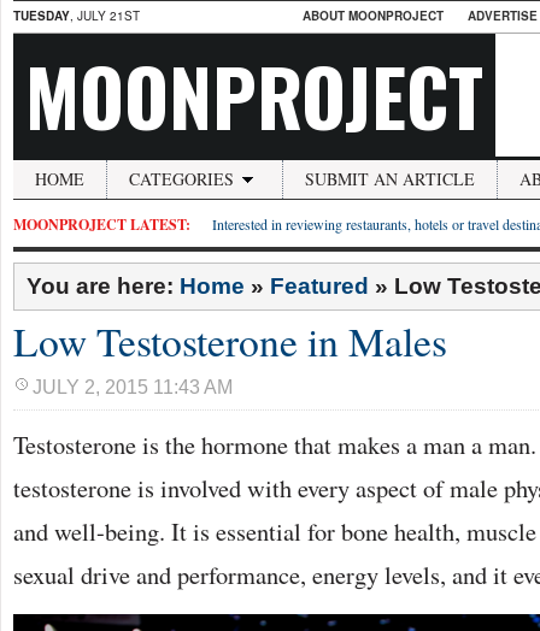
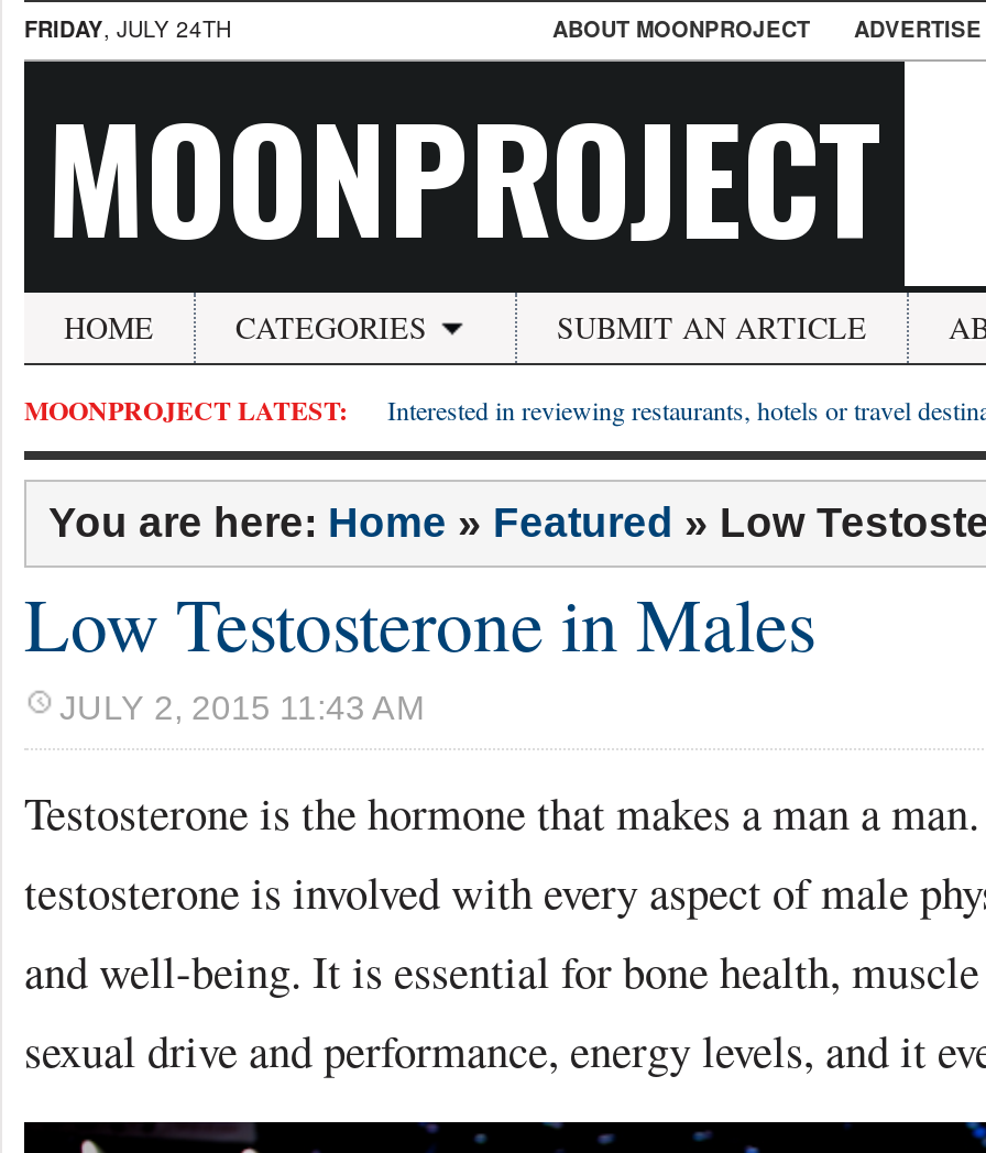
[13,7,140,24] TUESDAY, JULY 21ST -> [24,13,231,44] FRIDAY, JULY 24TH

